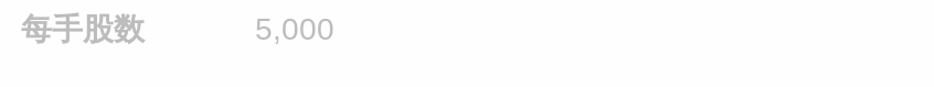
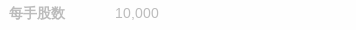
[255,11,335,46] 5,000 -> [115,5,159,21] 10,000

